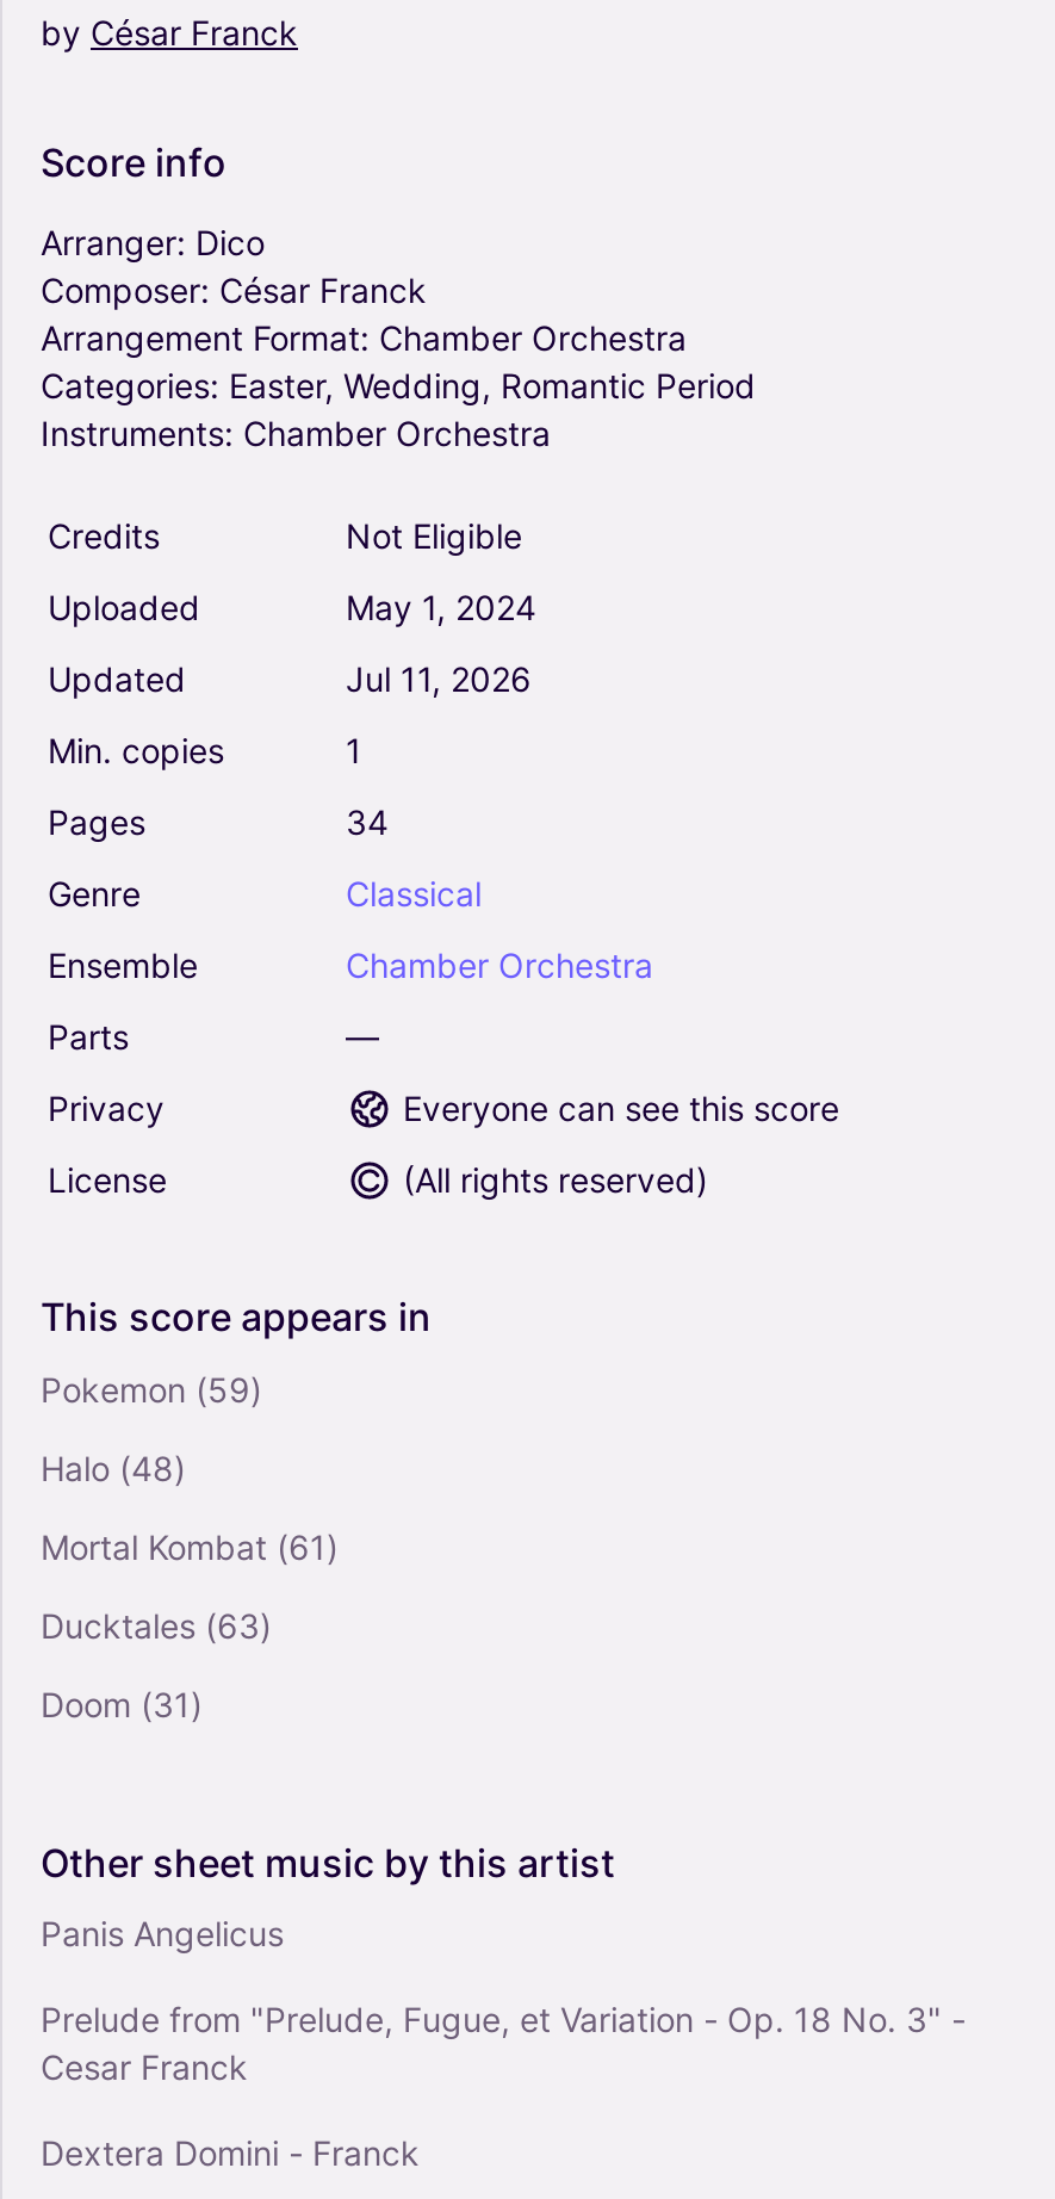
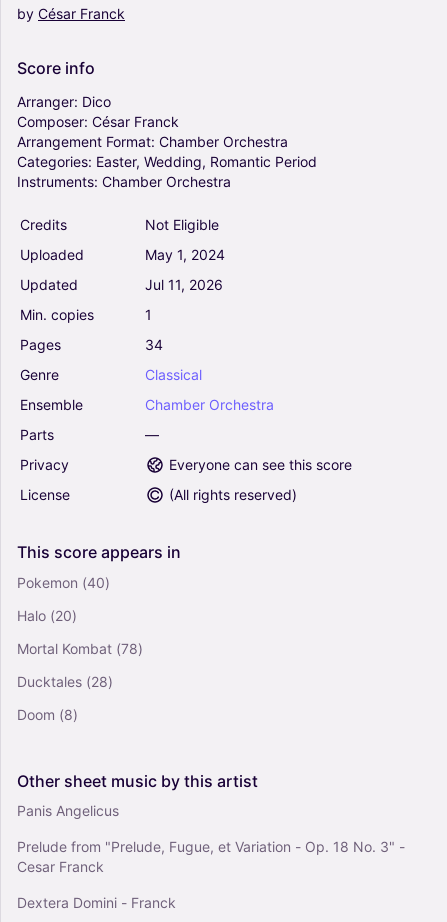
[41,1368,262,1408] Pokemon (59) -> [17,573,110,590] Pokemon (40)
[41,1447,186,1487] Halo (48) -> [17,606,77,623] Halo (20)
[41,1525,339,1566] Mortal Kombat (61) -> [17,639,143,656] Mortal Kombat (78)
[41,1604,272,1644] Ducktales (63) -> [17,672,113,689] Ducktales (28)
[41,1683,203,1723] Doom (31) -> [17,705,78,722] Doom (8)

